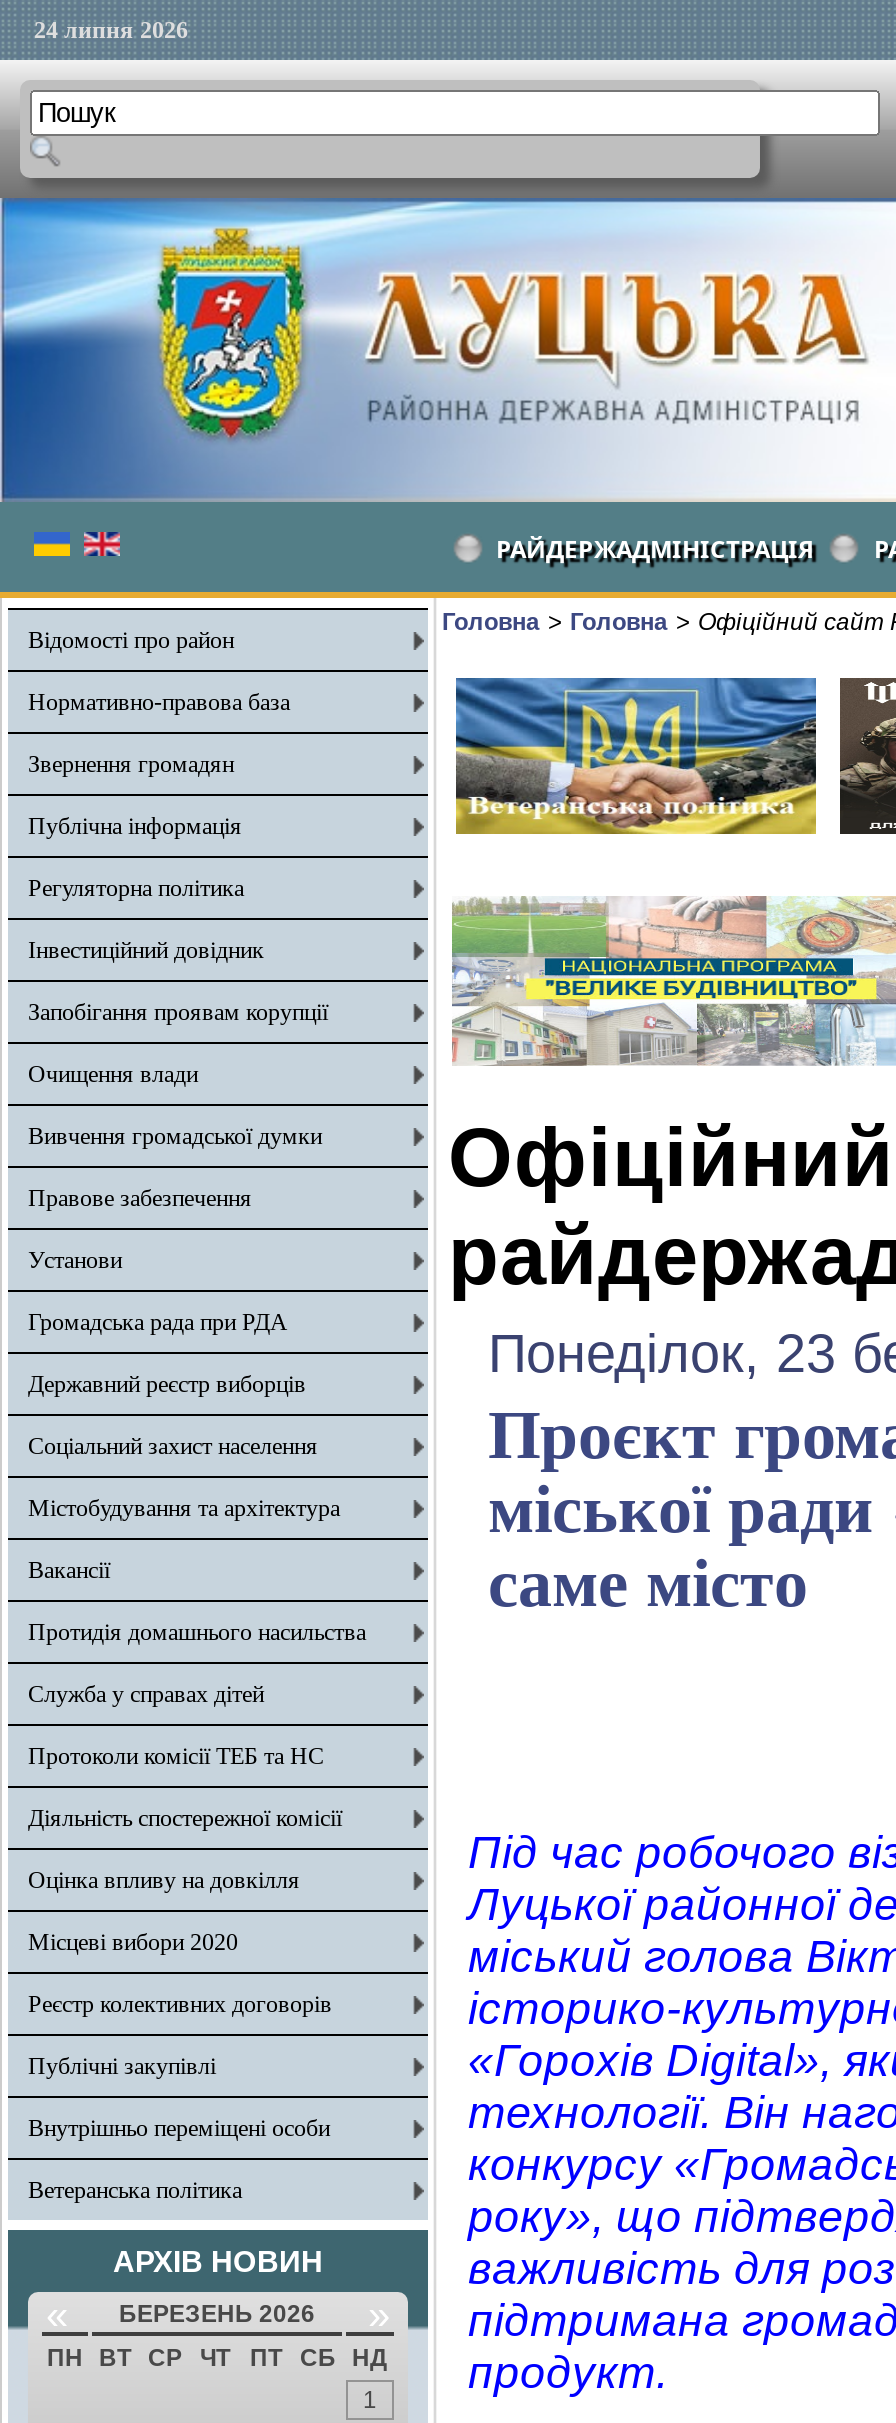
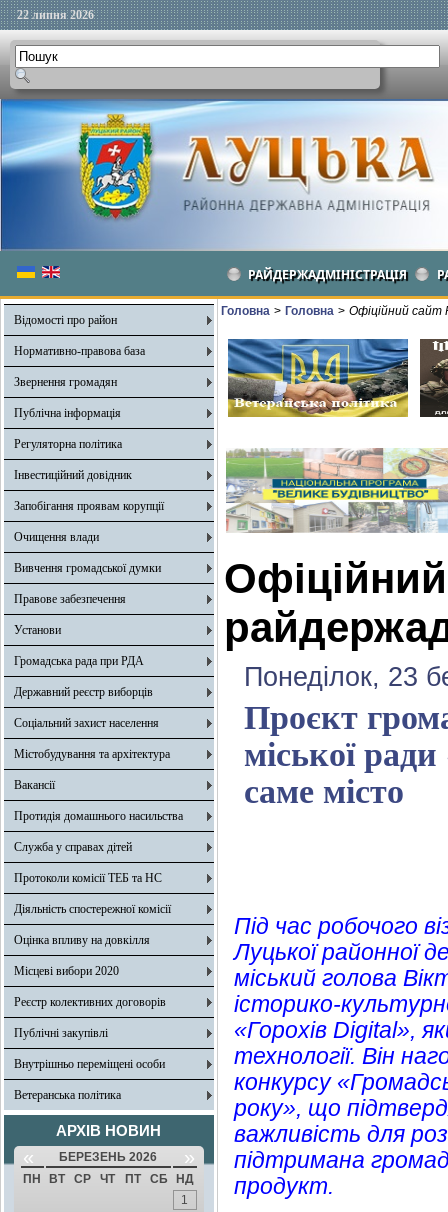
[34,16,188,44] 24 липня 2026 -> [17,8,94,22] 22 липня 2026

